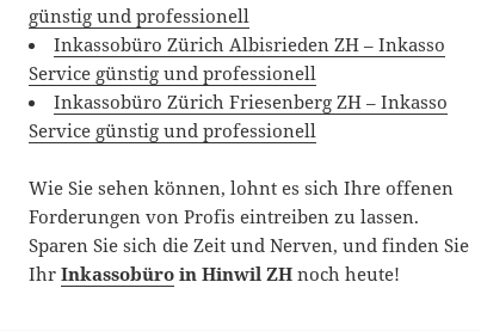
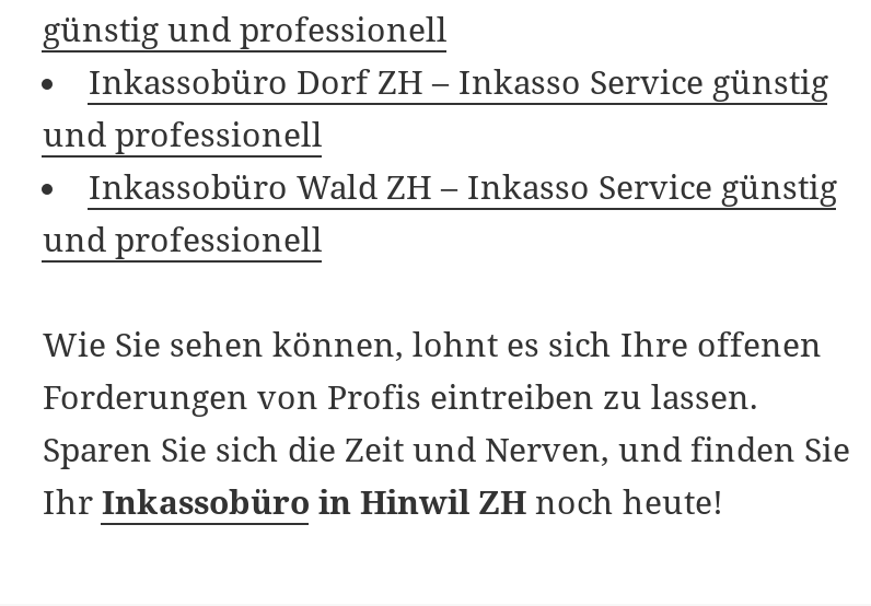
[29,33,448,142] Inkassobüro Zürich Albisrieden ZH – Inkasso | Service günstig und professionell | Inkassobüro Zürich Friesenberg ZH – Inkasso | Service günstig und professionell -> [43,60,837,261] Inkassobüro Dorf ZH – Inkasso Service günstig | und professionell | Inkassobüro Wald ZH – Inkasso Service günstig | und professionell

